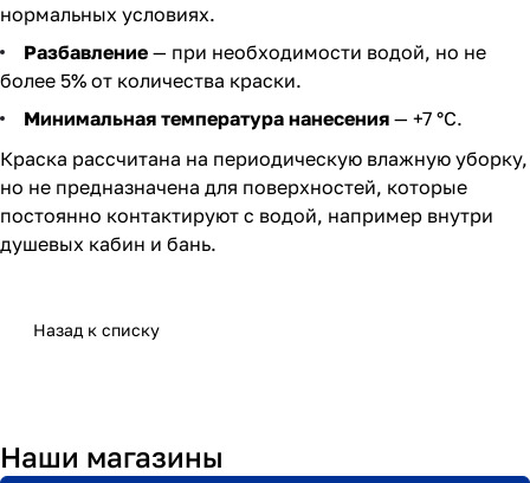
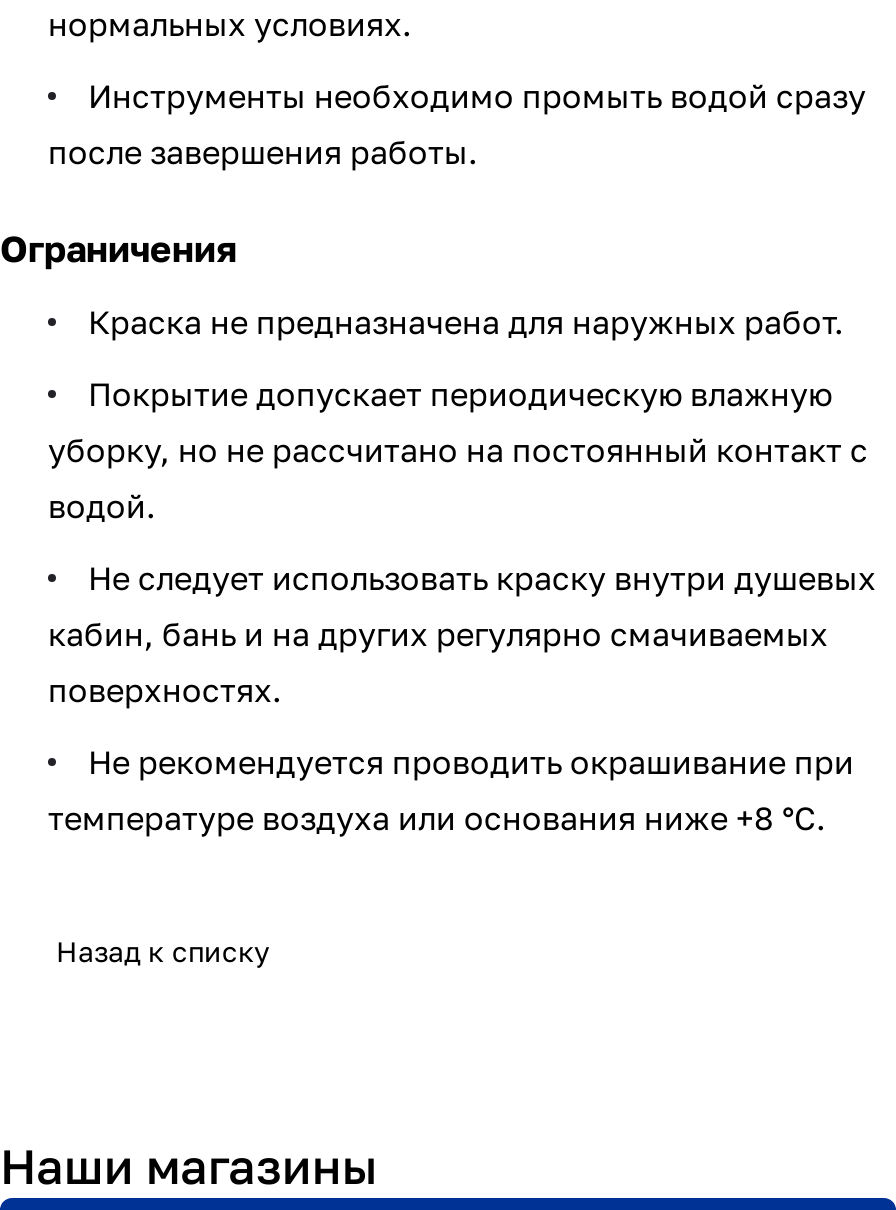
[0,40,528,256] Разбавление — при необходимости водой, но не | более 5% от количества краски. | Минимальная температура нанесения — +7 °C. | Краска рассчитана на периодическую влажную уборку, | но не предназначена для поверхностей, которые | постоянно контактируют с водой, например внутри | душевых кабин и бань. -> [0,76,876,838] Инструменты необходимо промыть водой сразу | после завершения работы. | Ограничения | Краска не предназначена для наружных работ. | Покрытие допускает периодическую влажную | уборку, но не рассчитано на постоянный контакт с | водой. | Не следует использовать краску внутри душевых | кабин, бань и на других регулярно смачиваемых | поверхностях. | Не рекомендуется проводить окрашивание при | температуре воздуха или основания ниже +8 °C.

